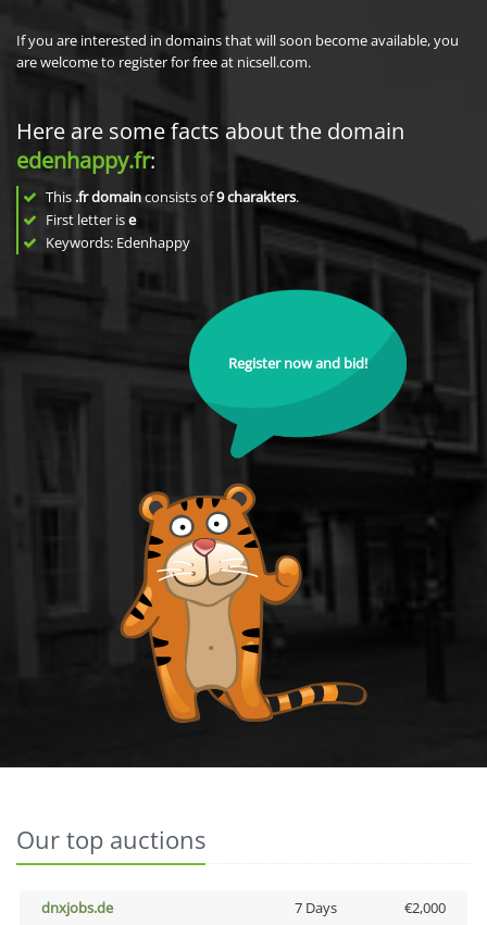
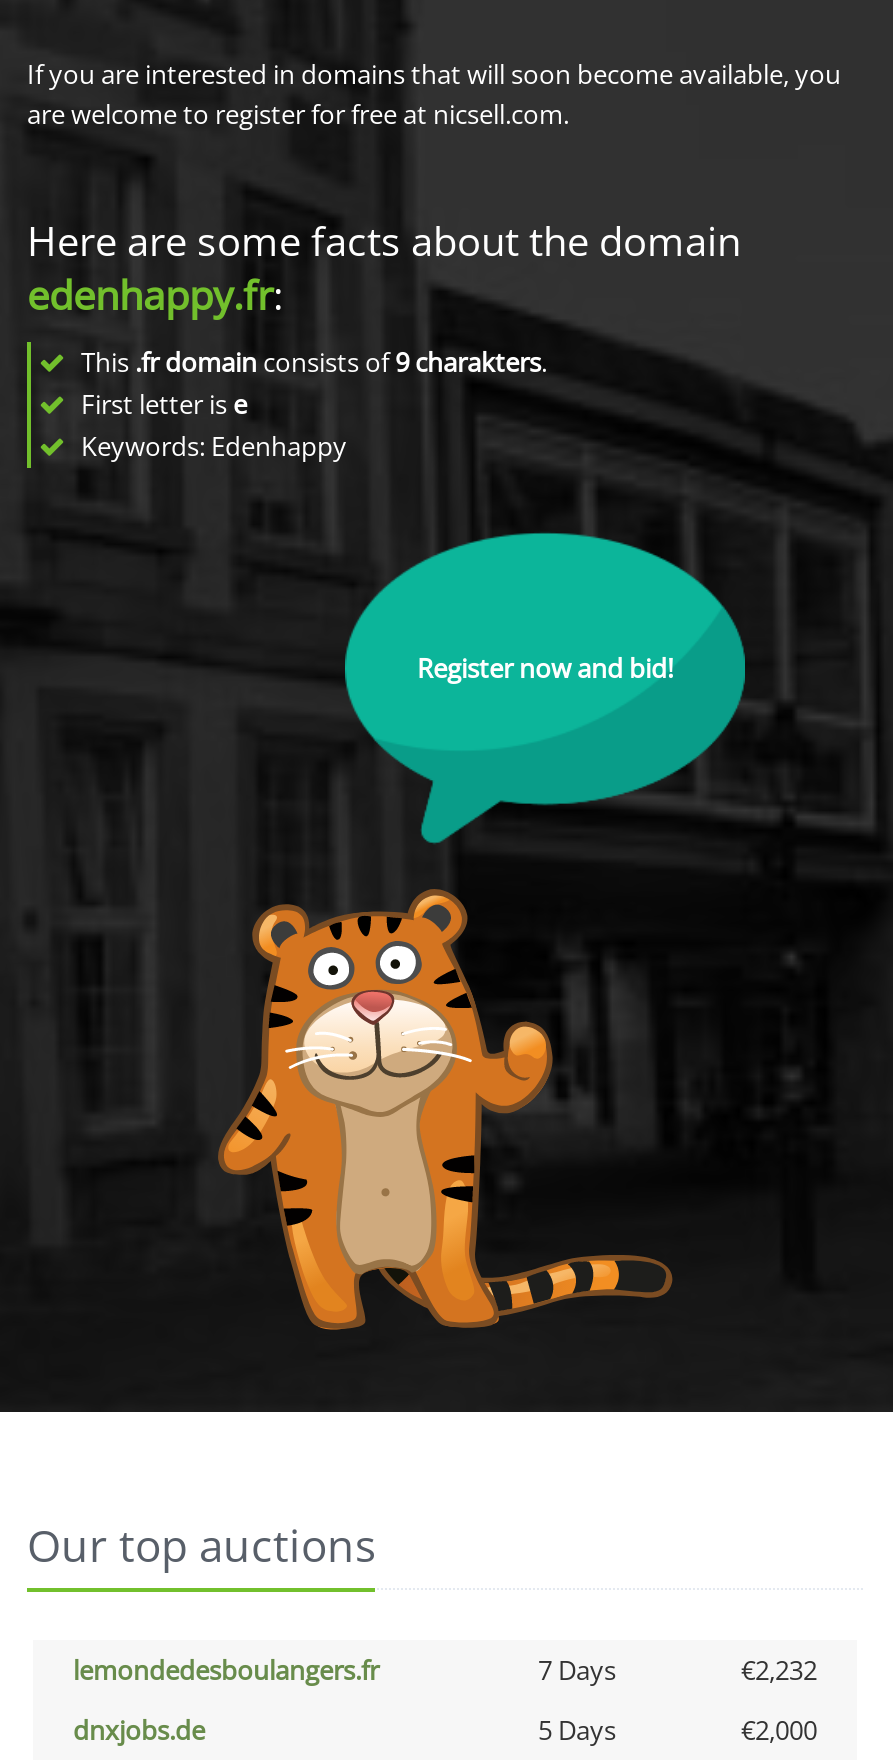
none -> [73,1652,817,1688] lemondedesboulangers.fr | 7 Days | €2,232
[294,898,336,917] 7 Days -> [538,1712,616,1748] 5 Days

